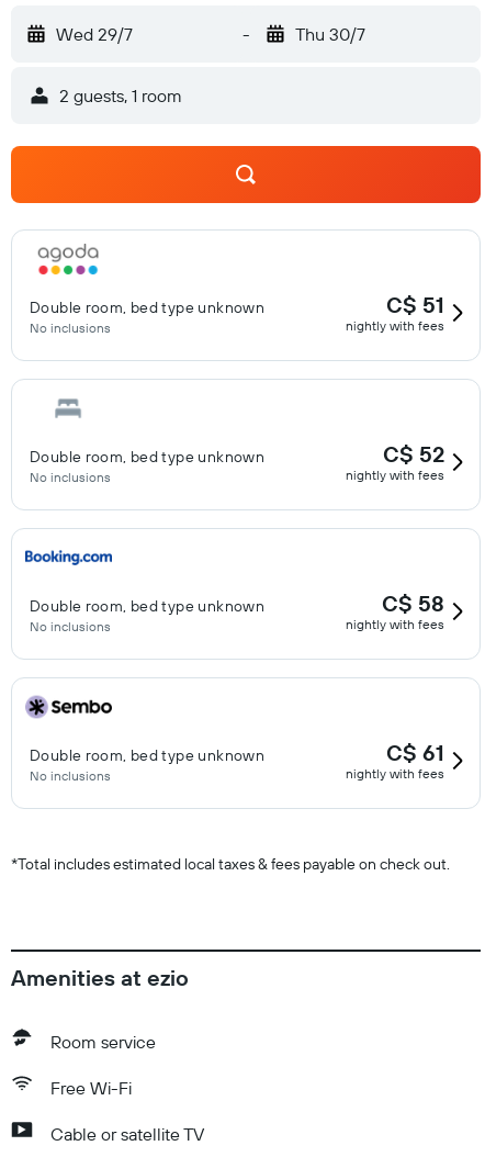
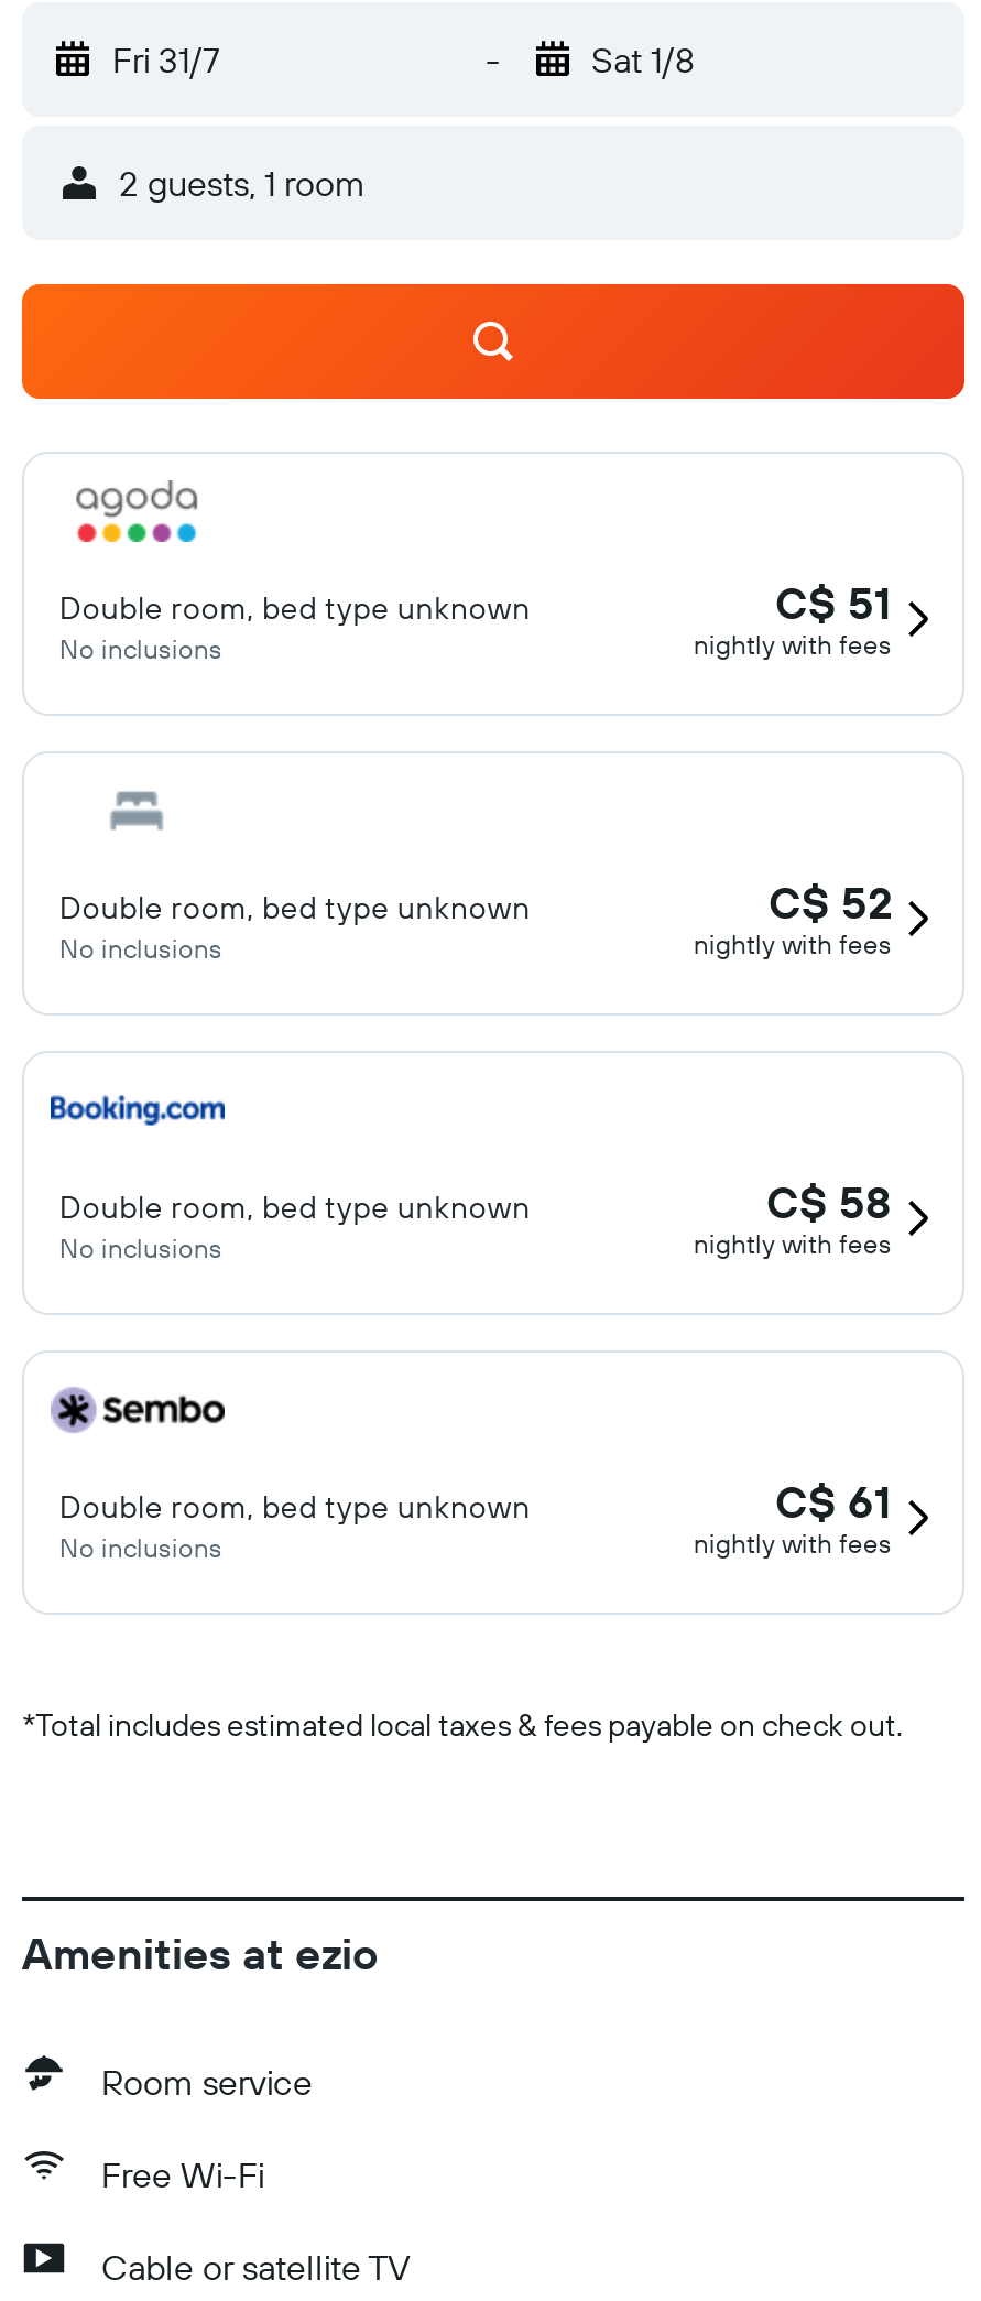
[56,23,133,45] Wed 29/7 -> [112,37,220,82] Fri 31/7
[295,23,365,45] Thu 30/7 -> [591,37,695,82] Sat 1/8

